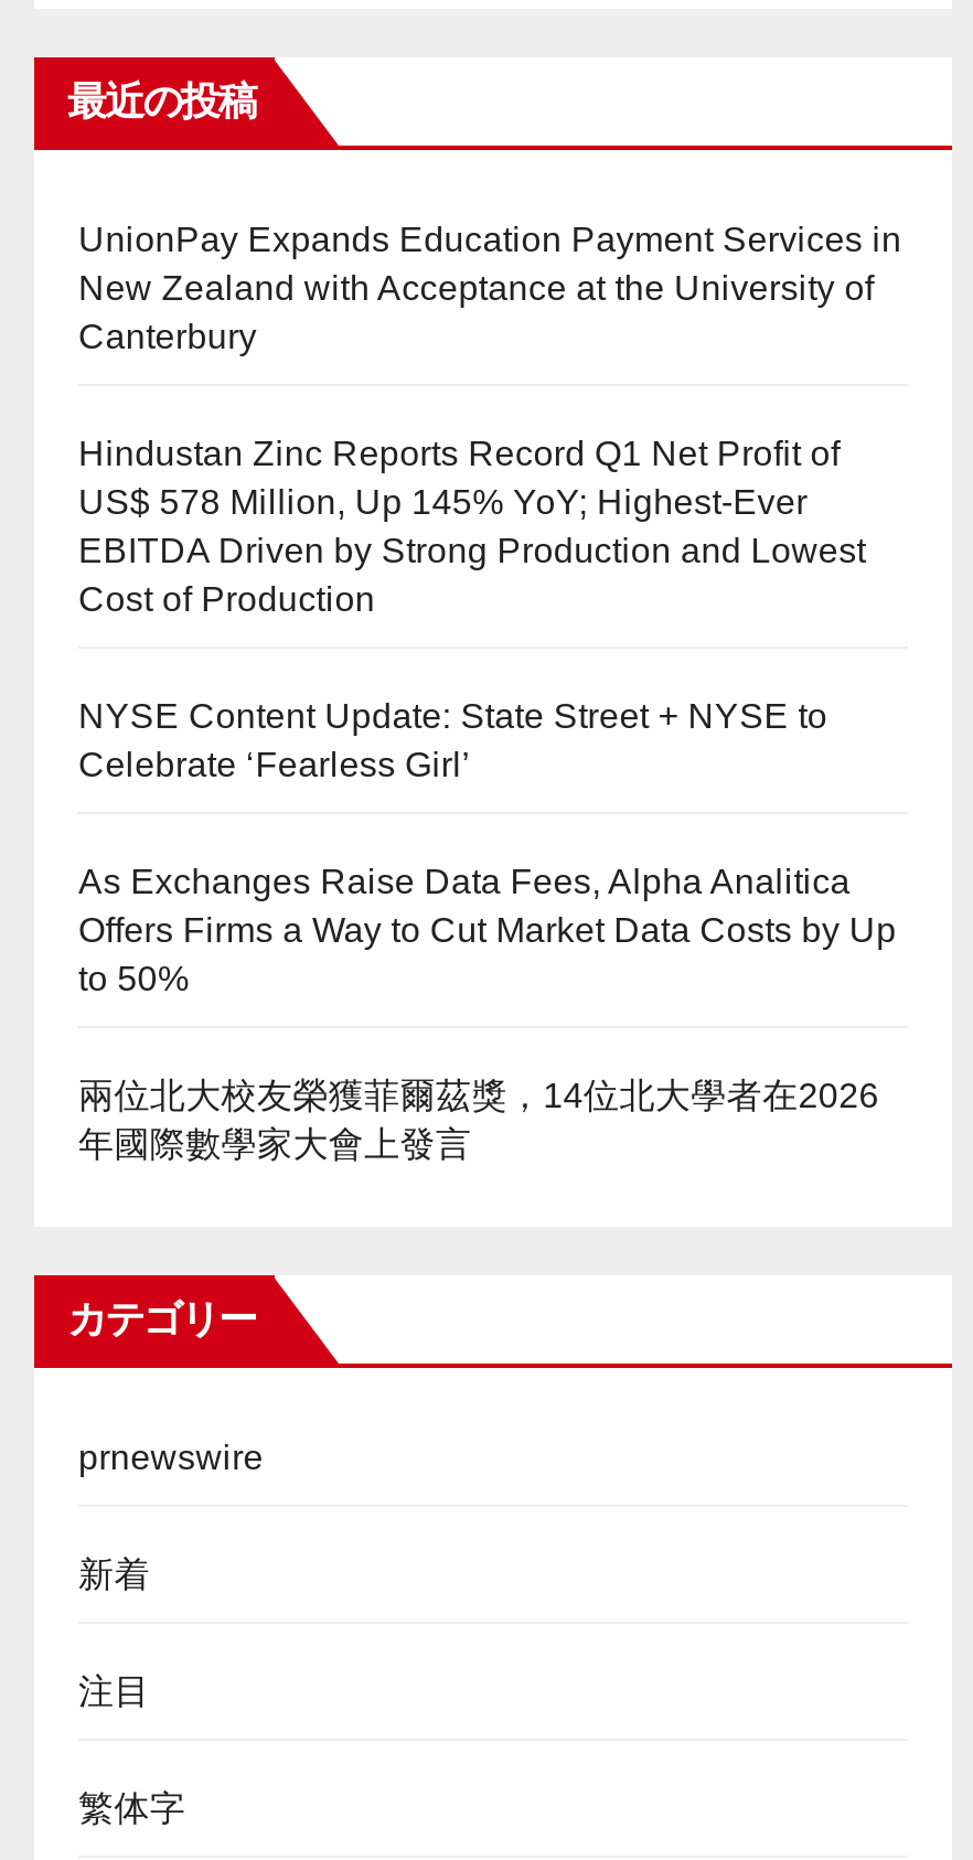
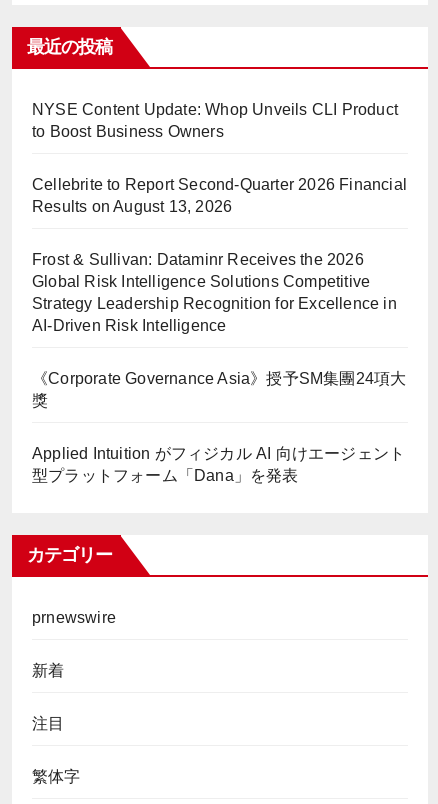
[78,221,902,355] UnionPay Expands Education Payment Services in | New Zealand with Acceptance at the University of | Canterbury -> [32,101,398,140] NYSE Content Update: Whop Unveils CLI Product | to Boost Business Owners
[78,435,866,618] Hindustan Zinc Reports Record Q1 Net Profit of | US$ 578 Million, Up 145% YoY; Highest-Ever | EBITDA Driven by Strong Production and Lowest | Cost of Production -> [32,176,407,215] Cellebrite to Report Second-Quarter 2026 Financial | Results on August 13, 2026
[78,697,828,783] NYSE Content Update: State Street + NYSE to | Celebrate ‘Fearless Girl’ -> [32,251,397,334] Frost & Sullivan: Dataminr Receives the 2026 | Global Risk Intelligence Solutions Competitive | Strategy Leadership Recognition for Excellence in | AI-Driven Risk Intelligence
[78,863,896,998] As Exchanges Raise Data Fees, Alpha Analitica | Offers Firms a Way to Cut Market Data Costs by Up | to 50% -> [32,370,406,409] 《Corporate Governance Asia》授予SM集團24項大 | 獎
[78,1077,879,1163] 兩位北大校友榮獲菲爾茲獎，14位北大學者在2026 | 年國際數學家大會上發言 -> [32,445,405,484] Applied Intuition がフィジカル AI 向けエージェント | 型プラットフォーム「Dana」を発表

